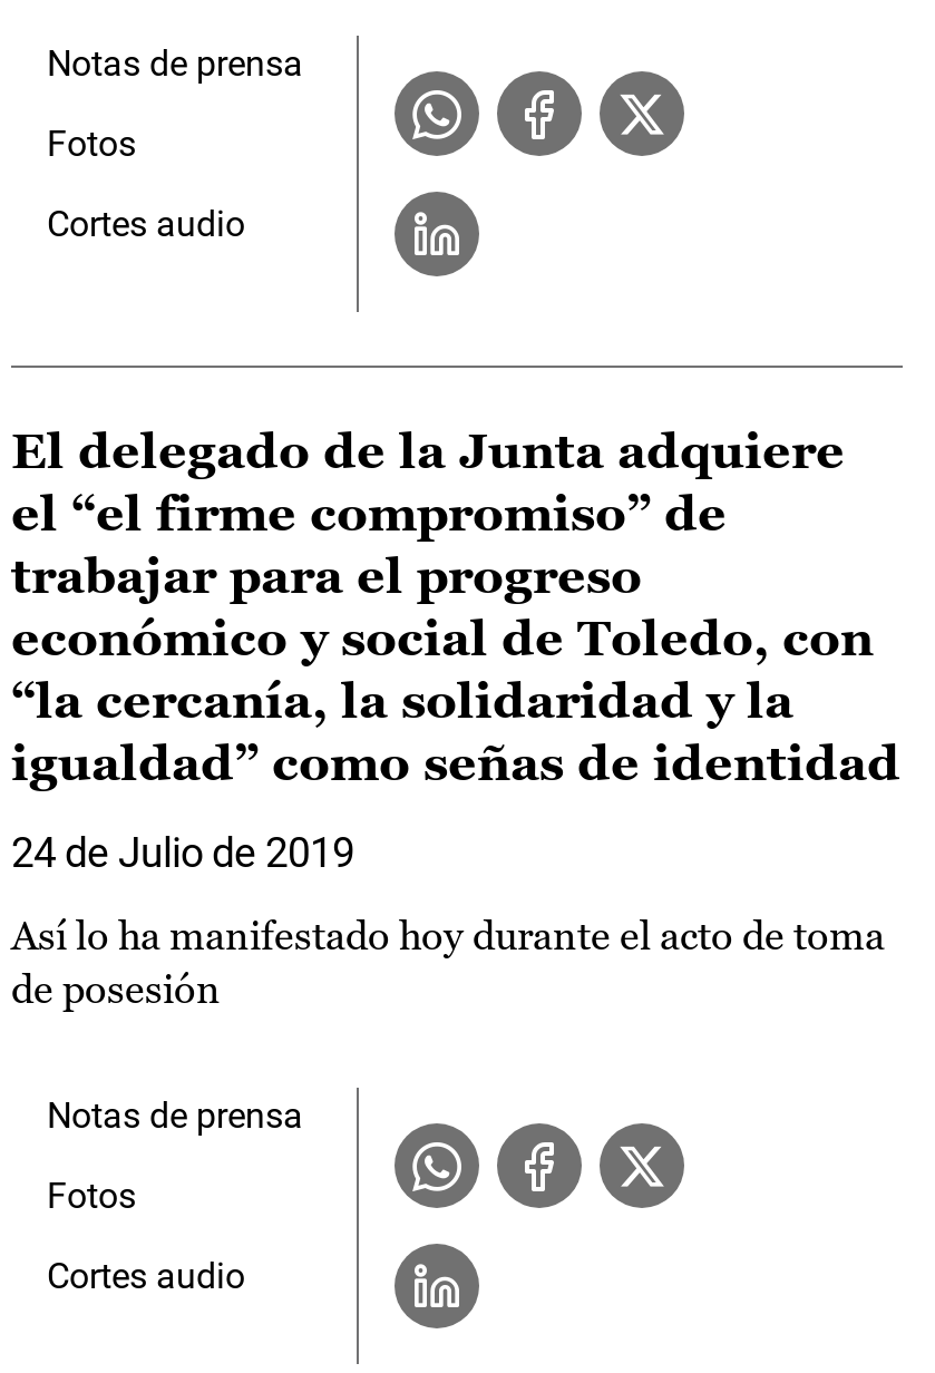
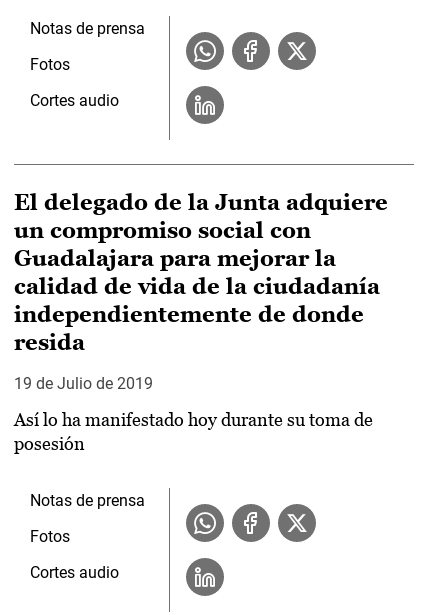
[11,486,900,791] el “el firme compromiso” de | trabajar para el progreso | económico y social de Toledo, con | “la cercanía, la solidaridad y la | igualdad” como señas de identidad -> [14,218,380,355] un compromiso social con | Guadalajara para mejorar la | calidad de vida de la ciudadanía | independientemente de donde | resida
[11,829,354,876] 24 de Julio de 2019 -> [14,374,153,393] 19 de Julio de 2019
[11,912,885,1012] Así lo ha manifestado hoy durante el acto de toma | de posesión -> [14,409,373,454] Así lo ha manifestado hoy durante su toma de | posesión

